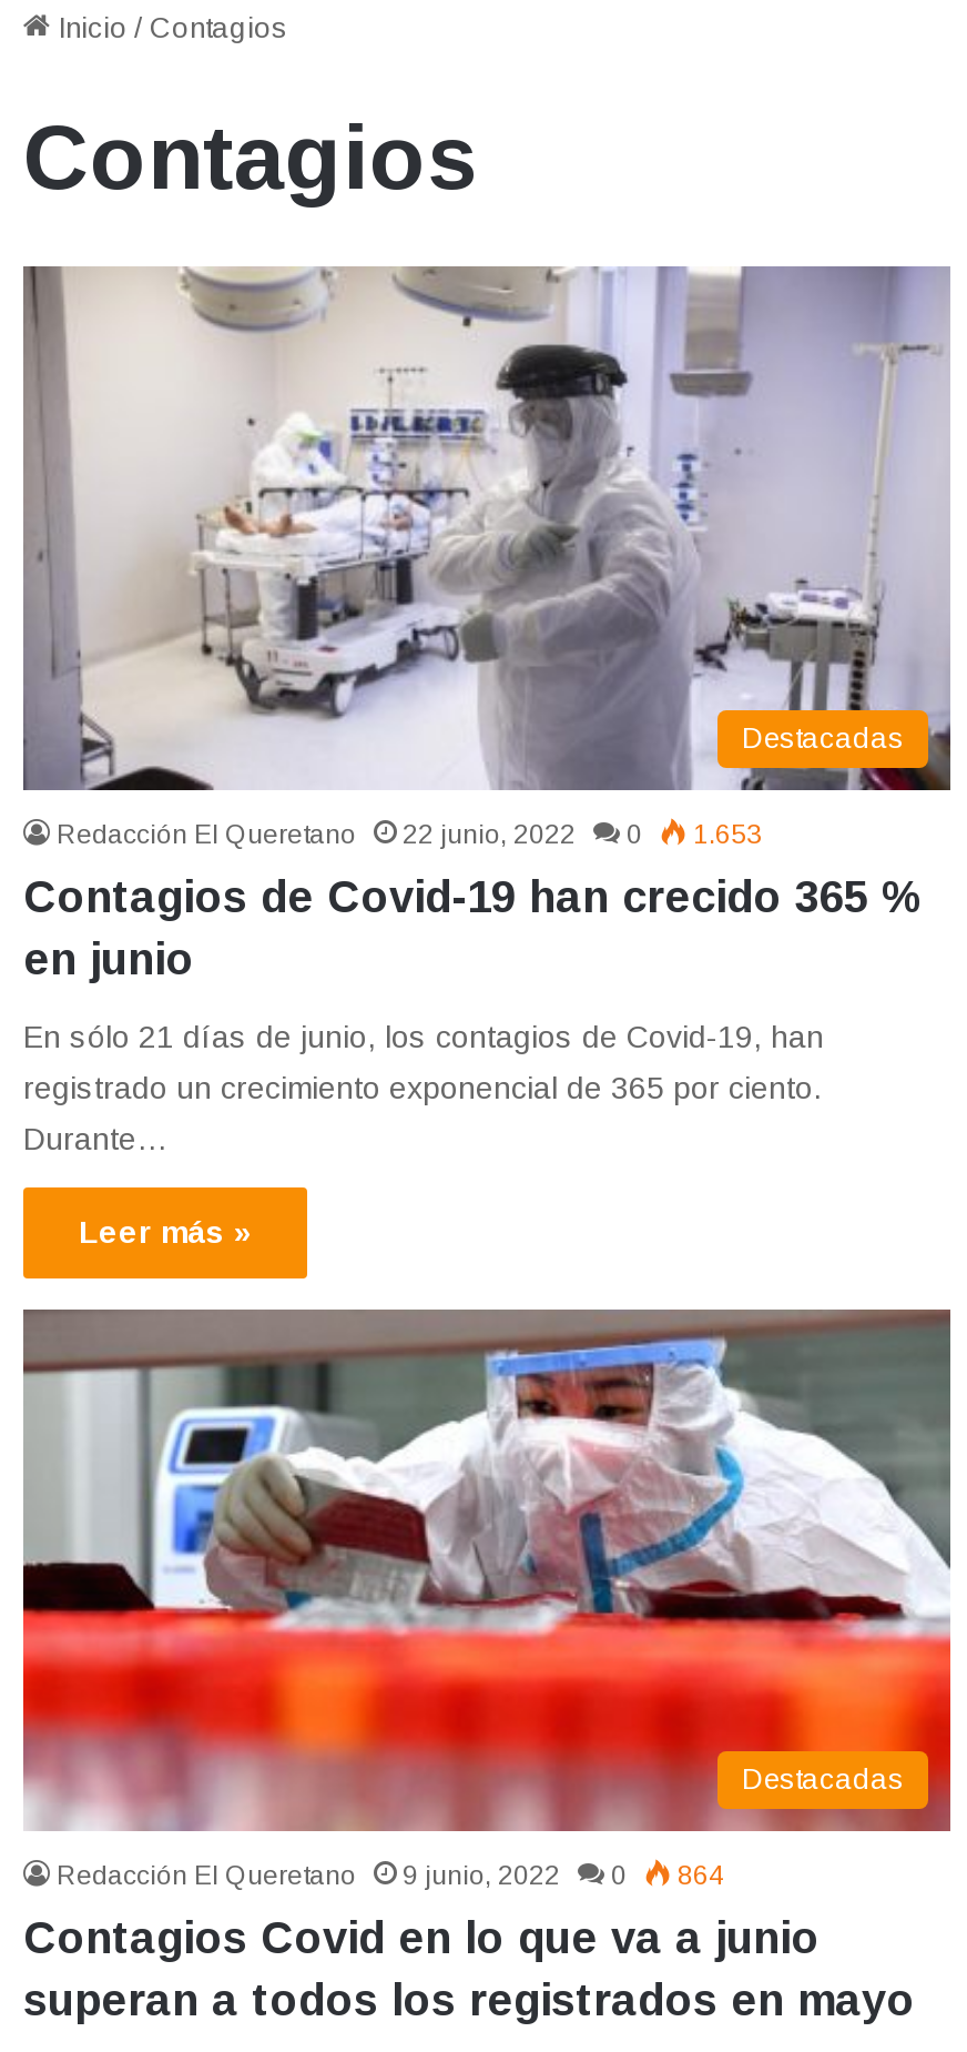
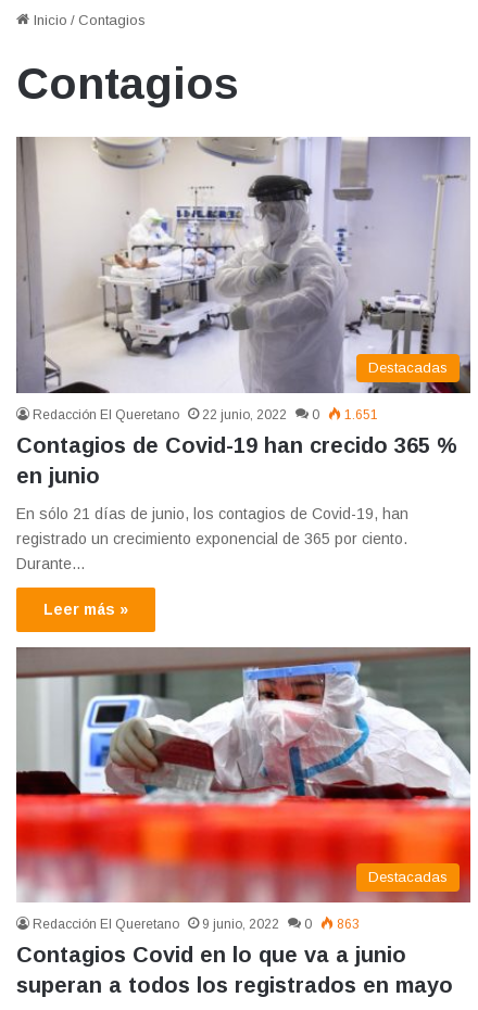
[57,818,762,849] Redacción El Queretano 22 junio, 2022 0 1.653 -> [33,407,378,422] Redacción El Queretano 22 junio, 2022 0 1.651
[57,1861,724,1892] Redacción El Queretano 9 junio, 2022 0 864 -> [33,917,360,932] Redacción El Queretano 9 junio, 2022 0 863

